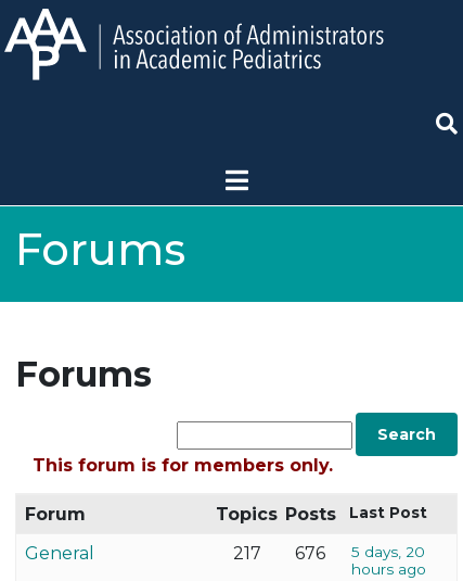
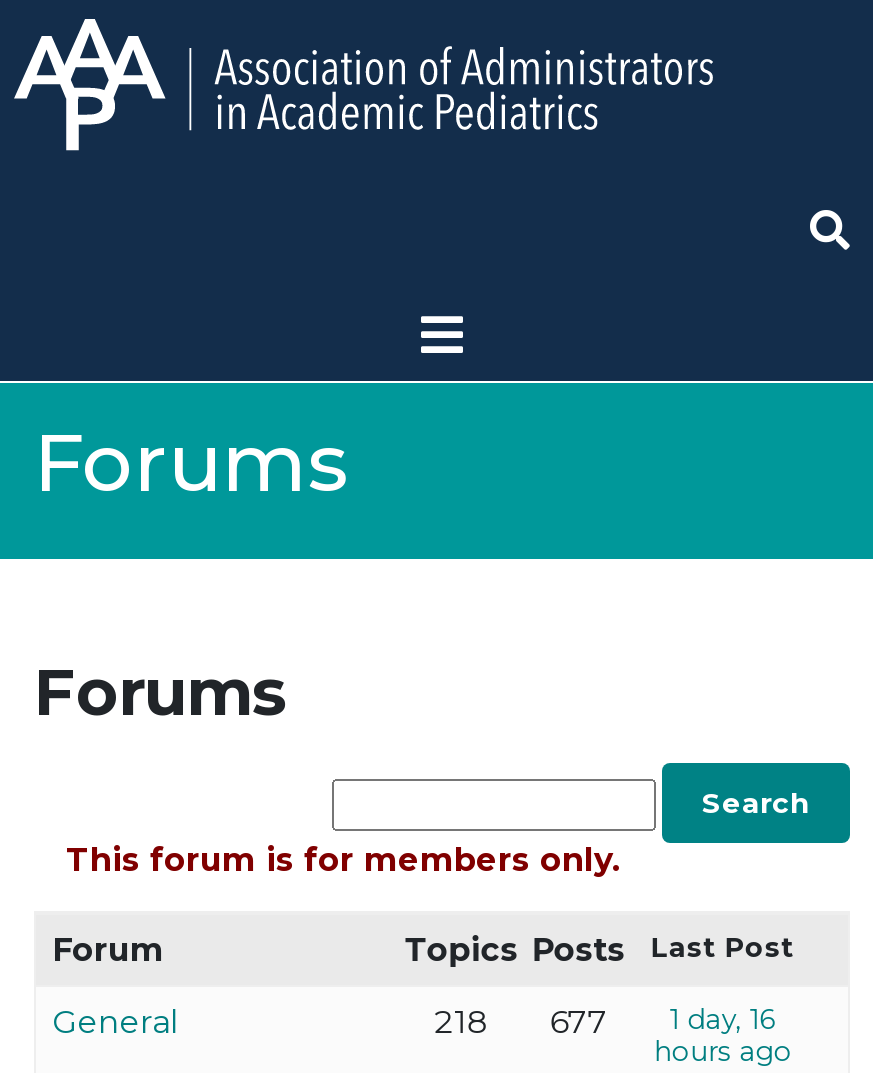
[233,543,425,564] 217 | 676 | 5 days, 20 -> [434,1004,776,1042] 218 | 677 | 1 day, 16

